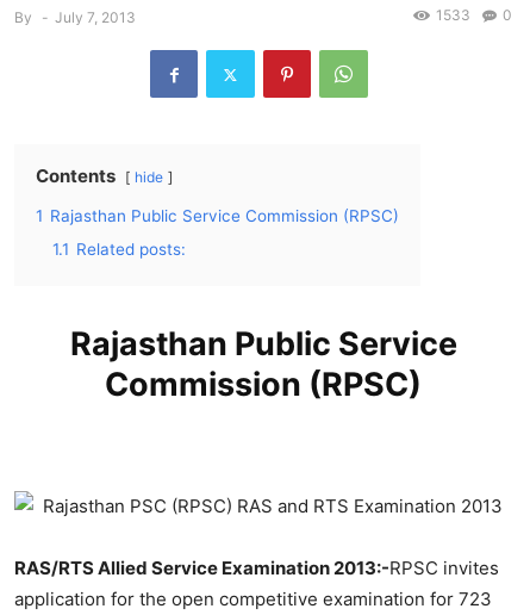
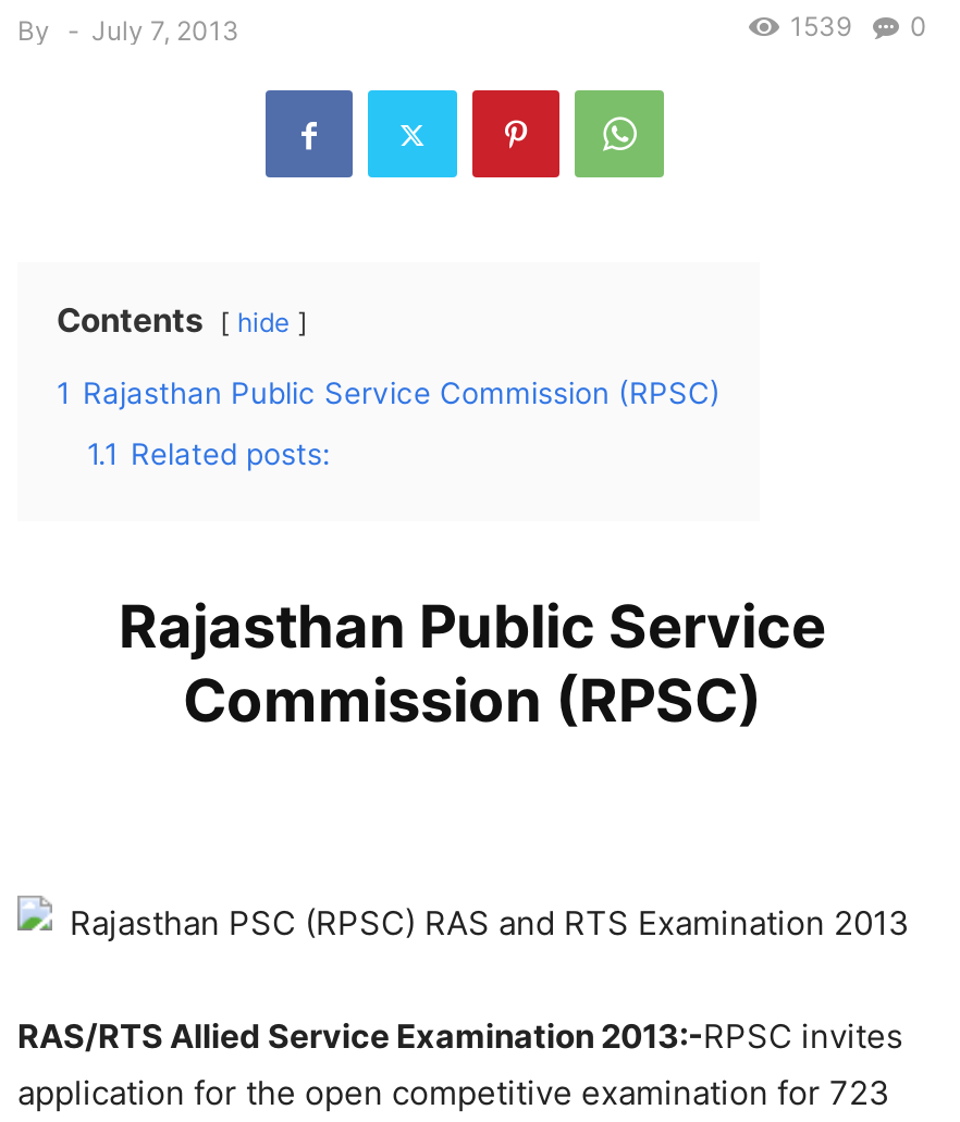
[436,6,512,24] 1533 0 -> [790,10,927,42] 1539 0

